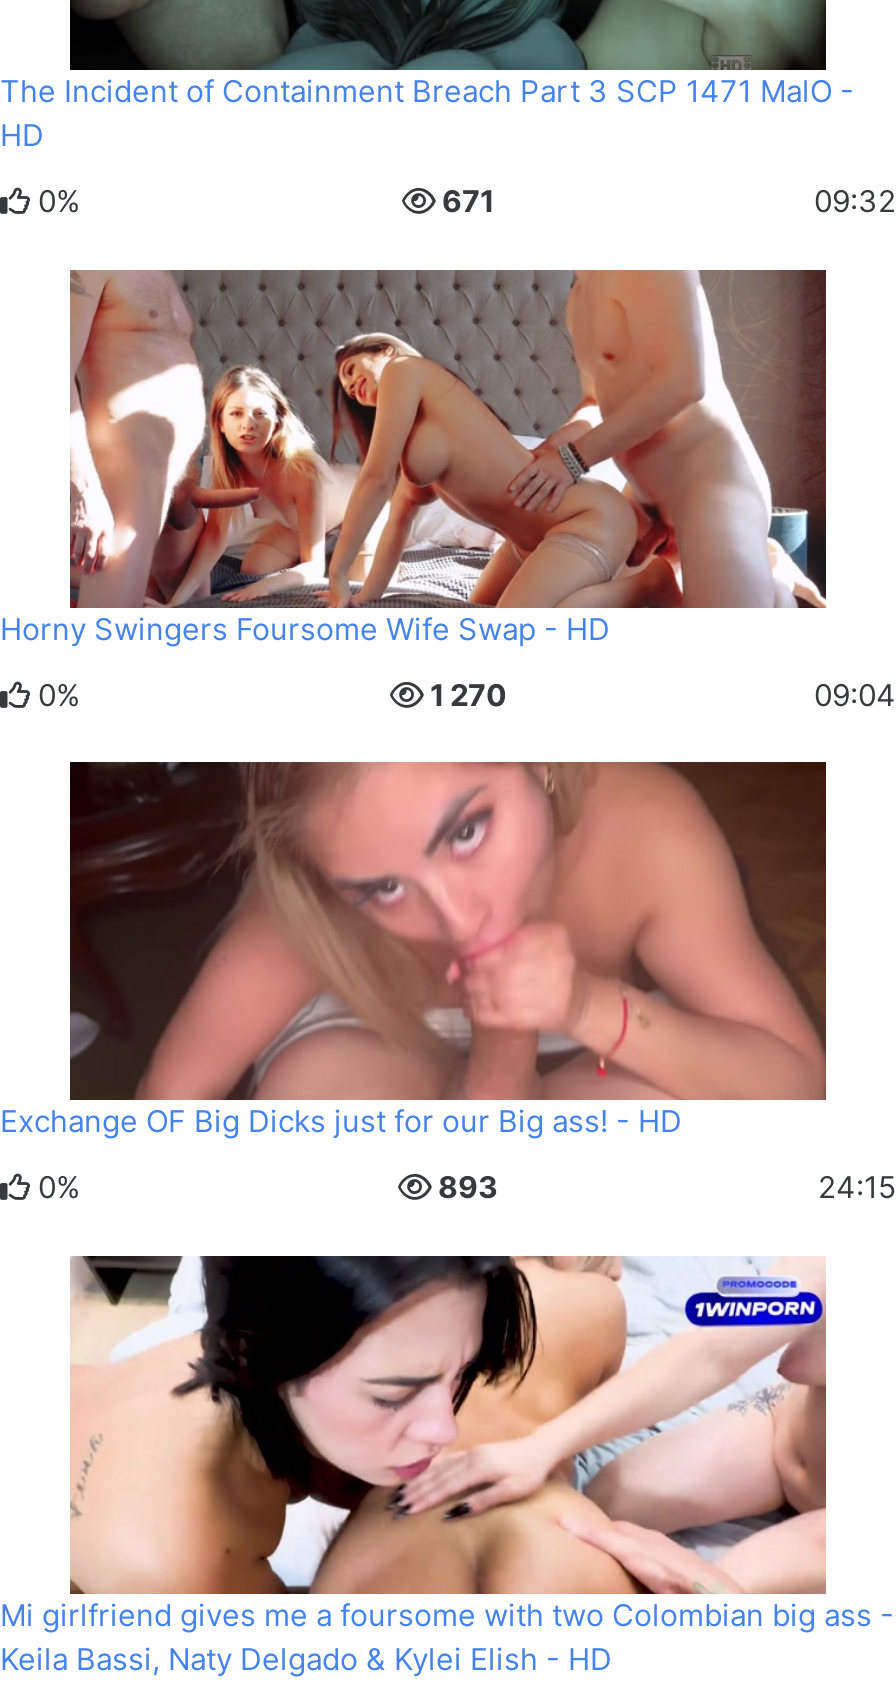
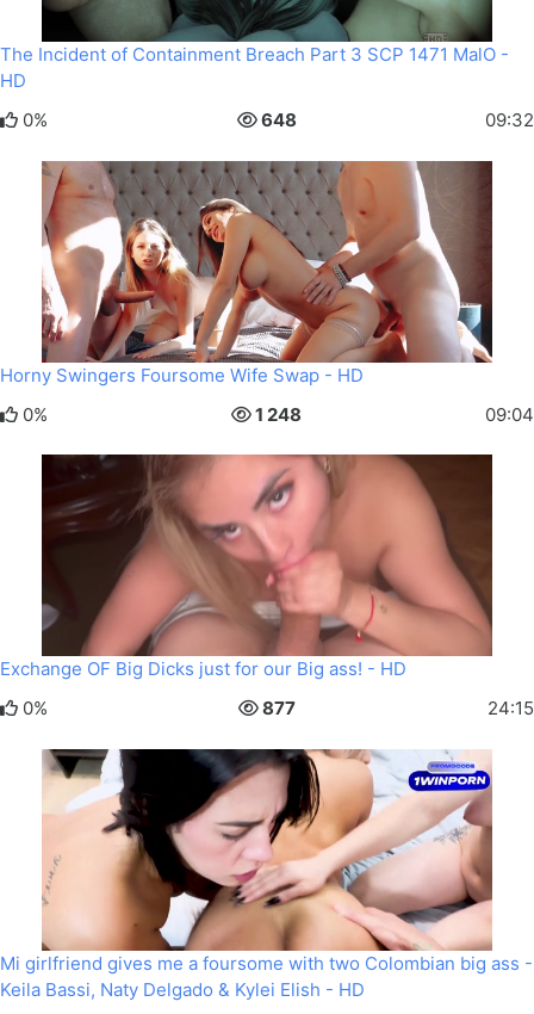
[436,182,494,220] 671 -> [257,109,297,131] 648
[424,676,506,714] 1 270 -> [252,403,302,426] 1 248
[432,1168,498,1206] 893 -> [259,697,296,720] 877

